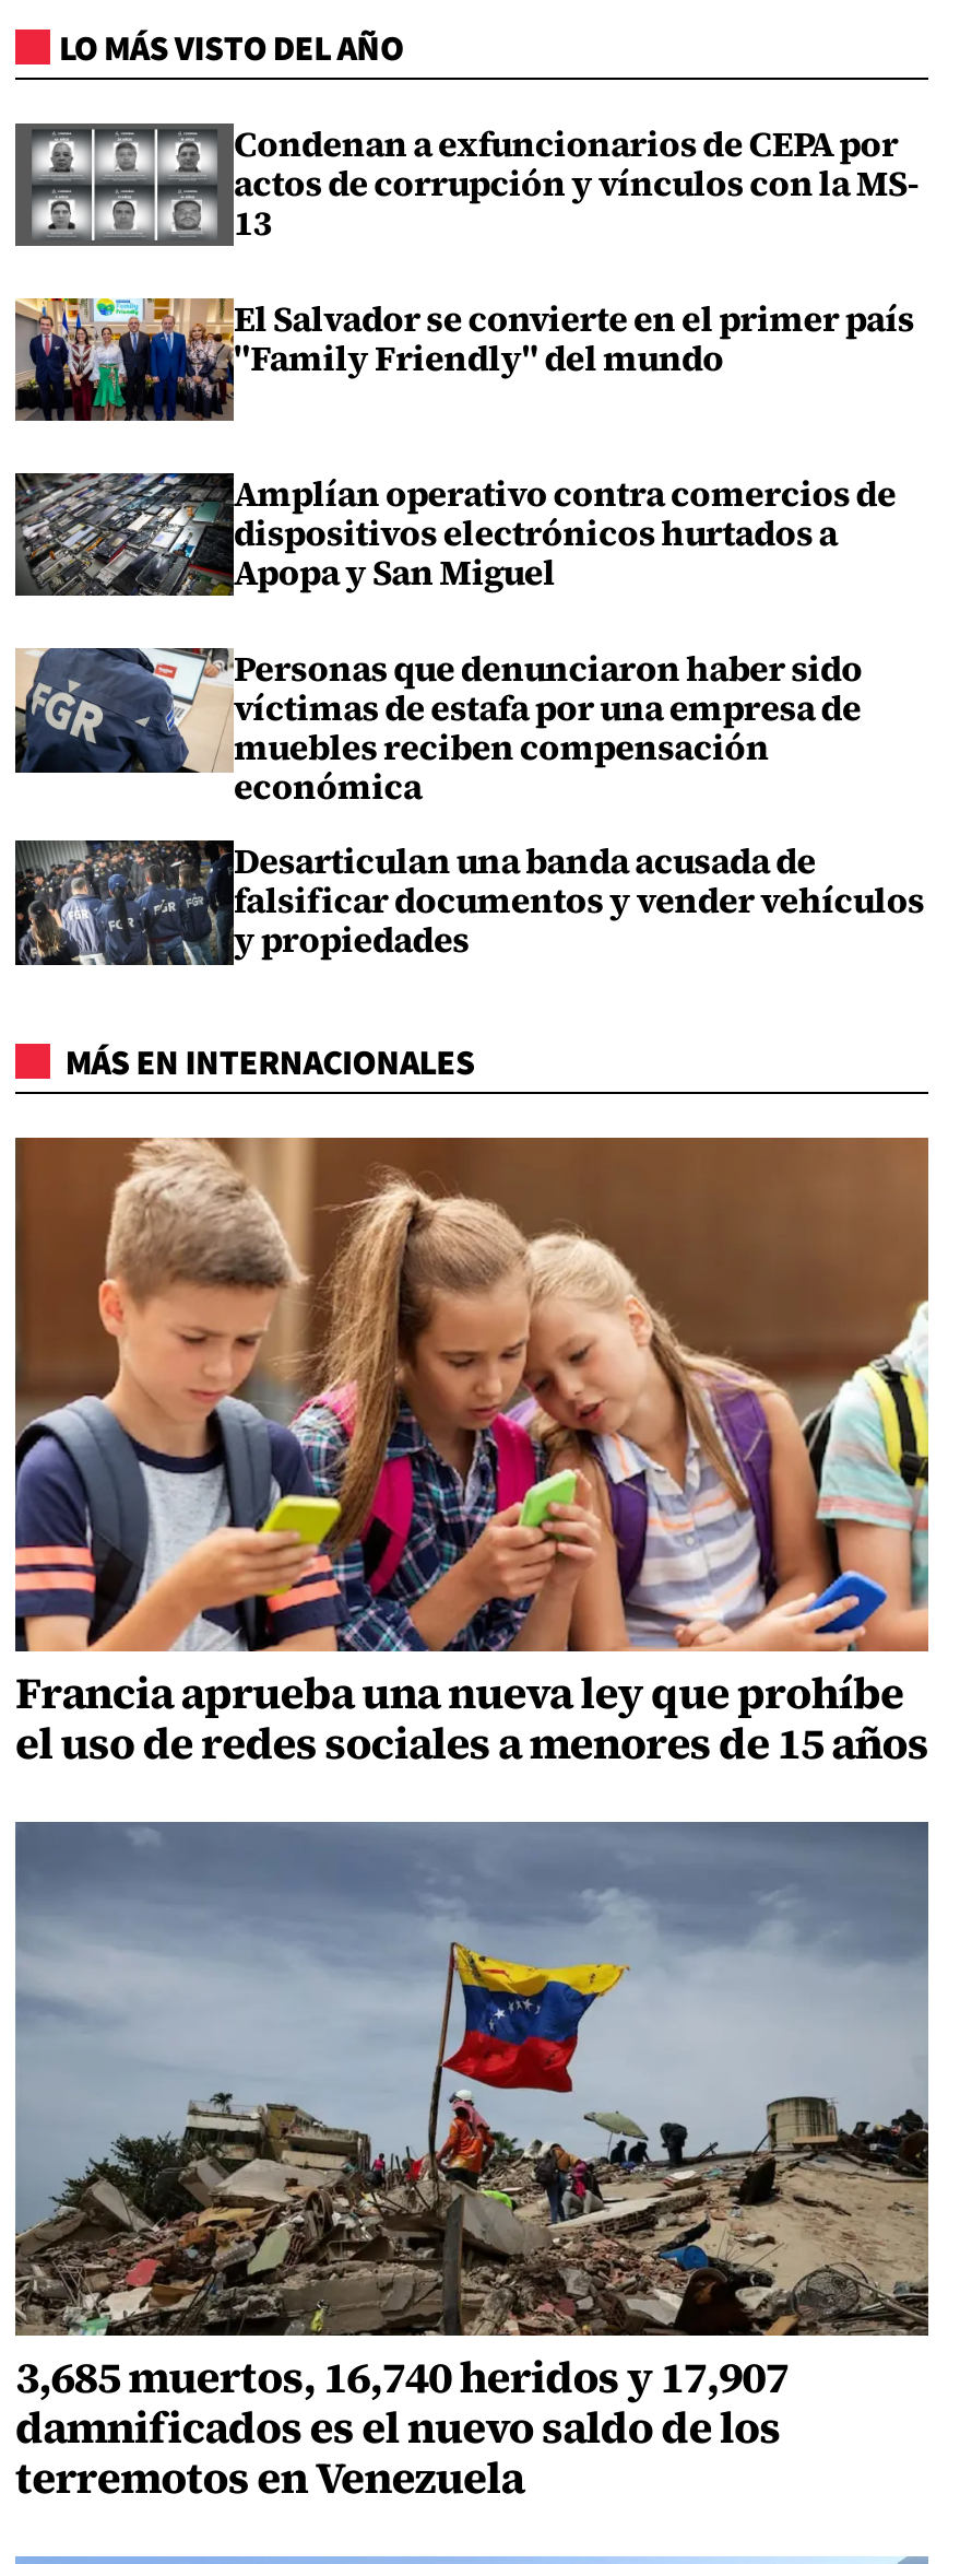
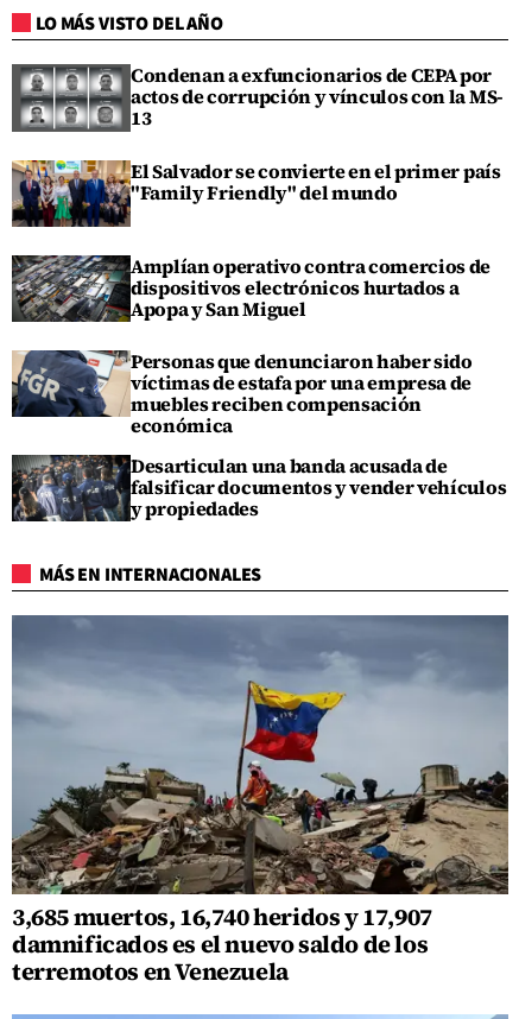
[13,1137,931,1774] [image] | Francia aprueba una nueva ley que prohíbe | el uso de redes sociales a menores de 15 años -> none

